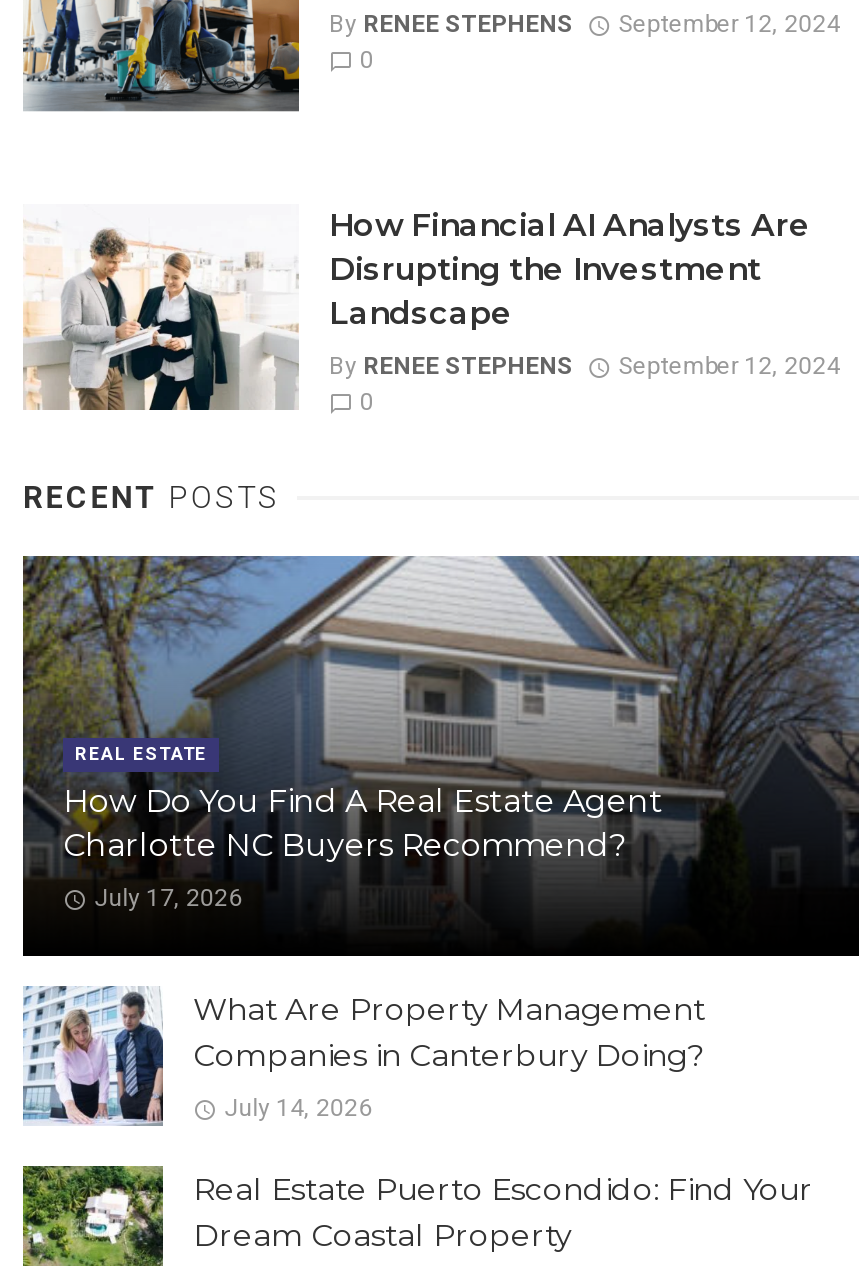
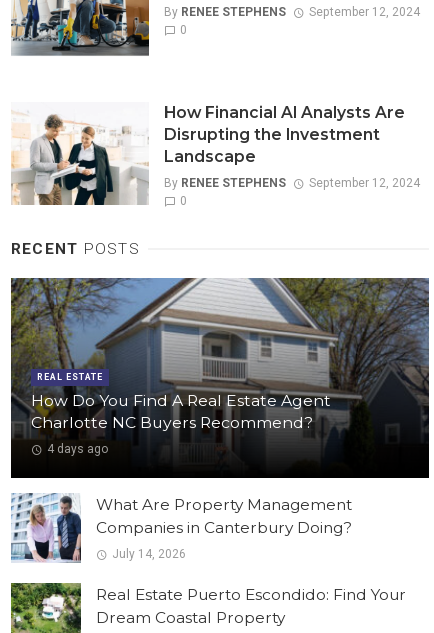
[94,884,242,912] July 17, 2026 -> [47,442,108,456] 4 days ago

